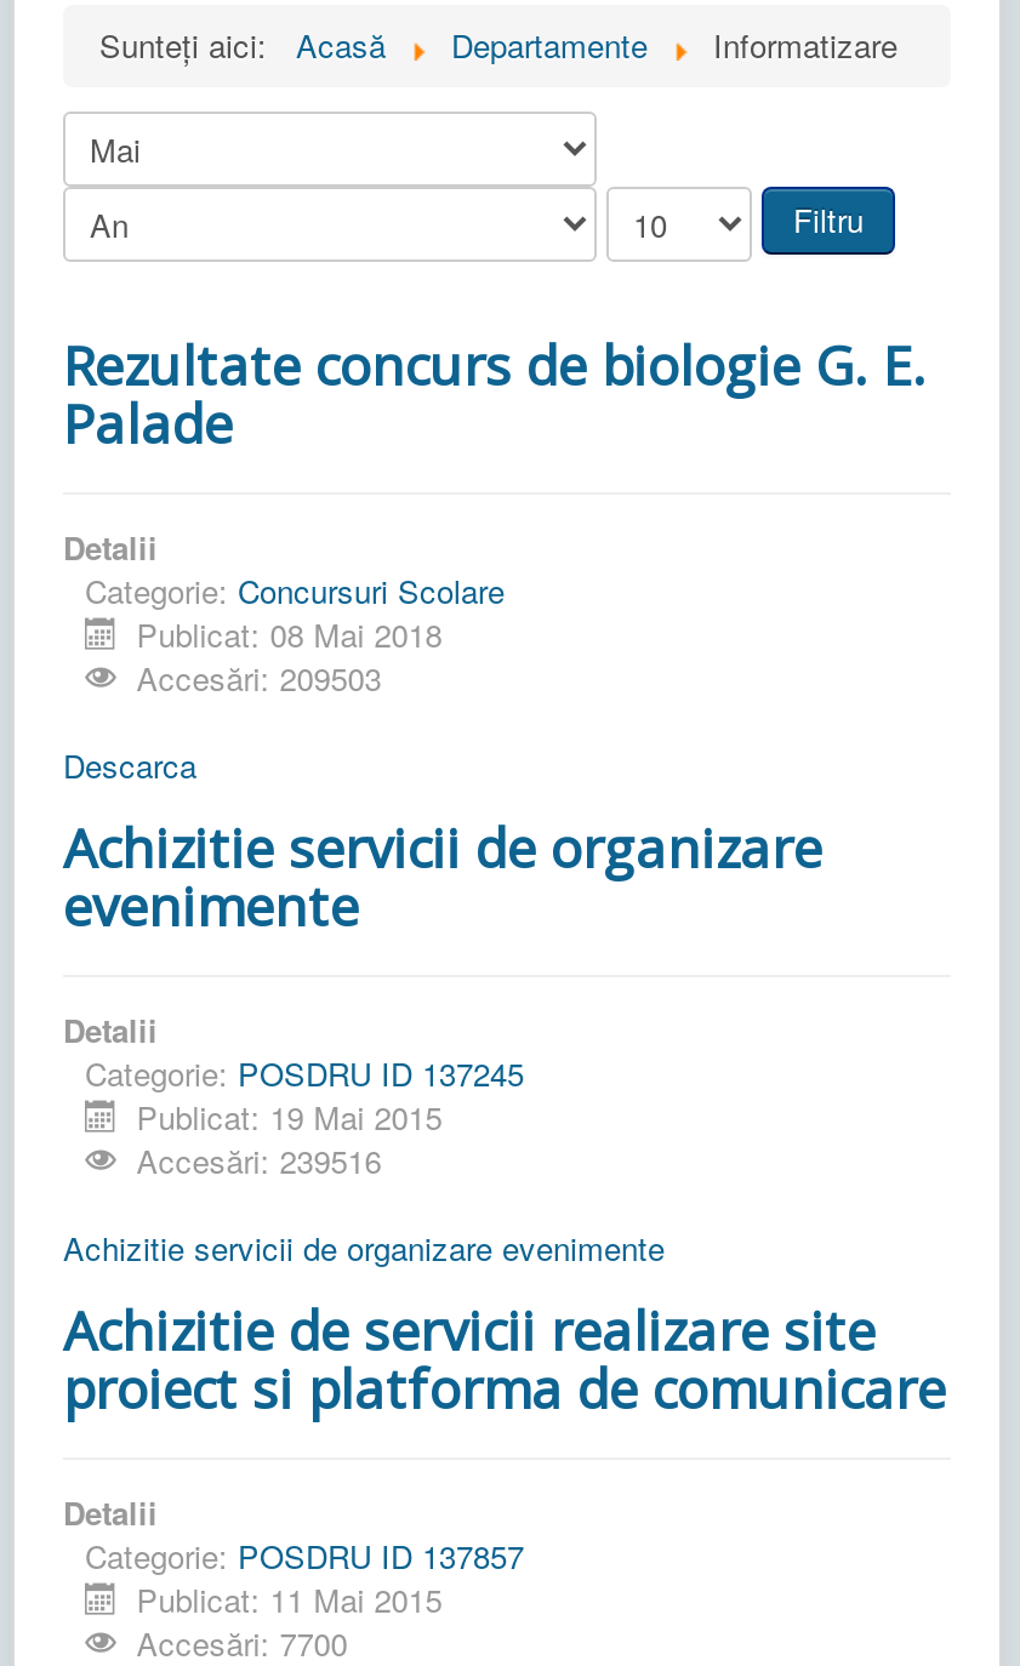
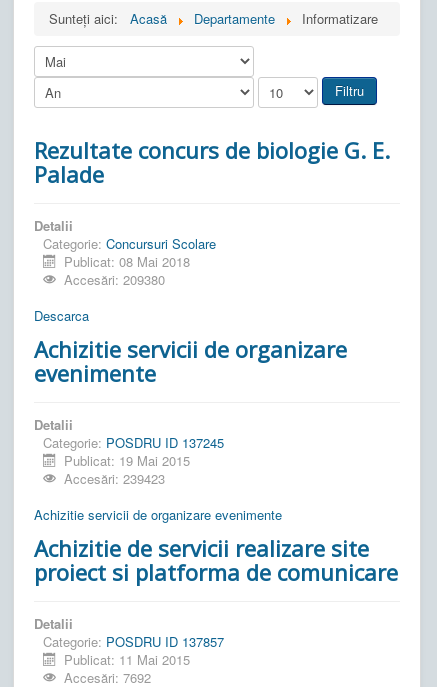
[136,655,381,701] Accesări: 209503 -> [64,270,165,289] Accesări: 209380
[136,1137,381,1183] Accesări: 239516 -> [64,469,165,488] Accesări: 239423
[136,1620,347,1666] Accesări: 7700 -> [64,668,151,687] Accesări: 7692

